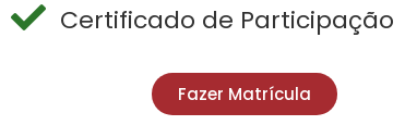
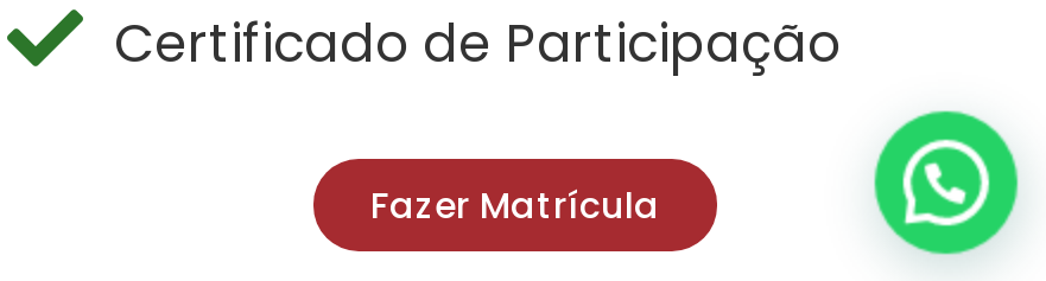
none -> [871,107,1021,266] [image]

